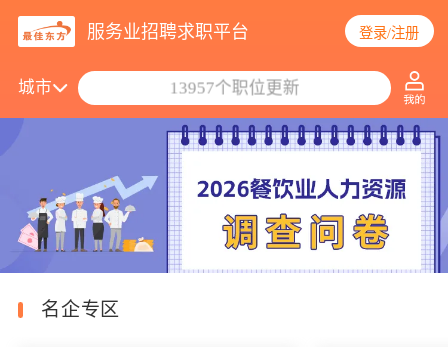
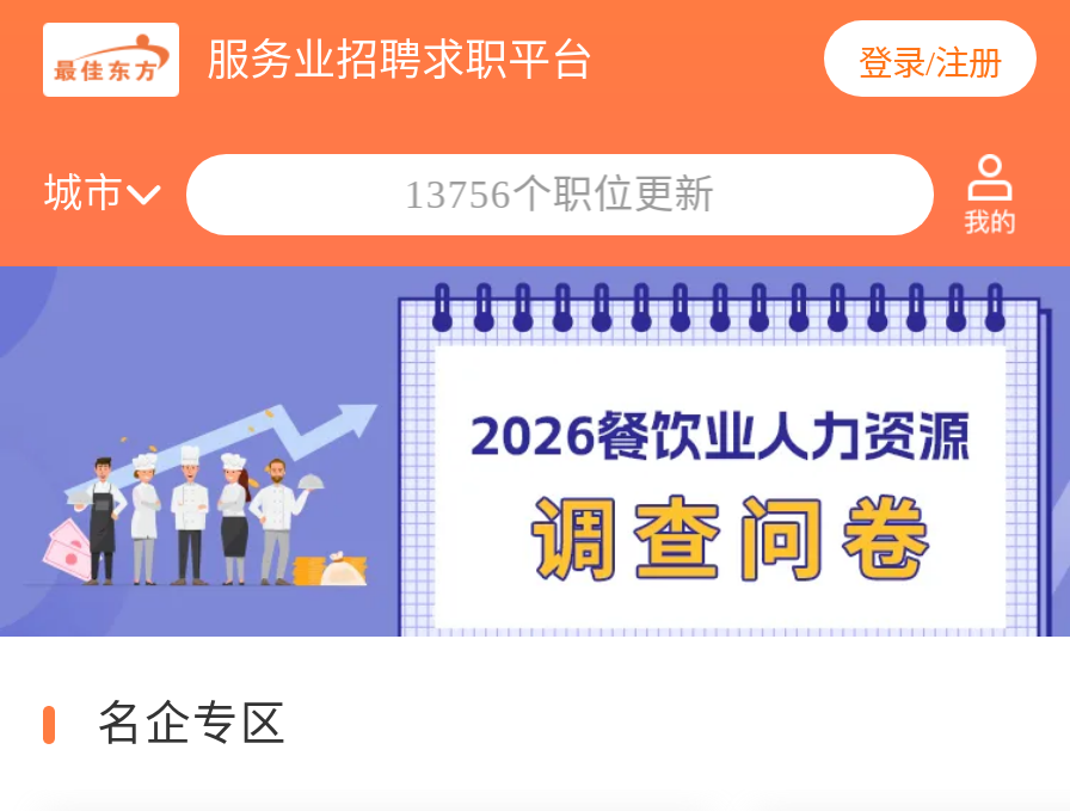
[169,78,299,97] 13957个职位更新 -> [405,172,715,217] 13756个职位更新

